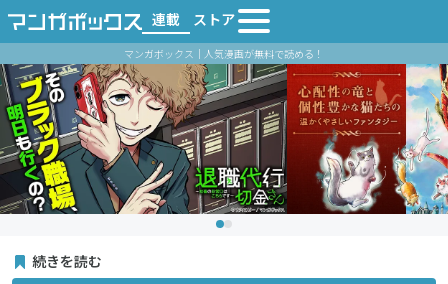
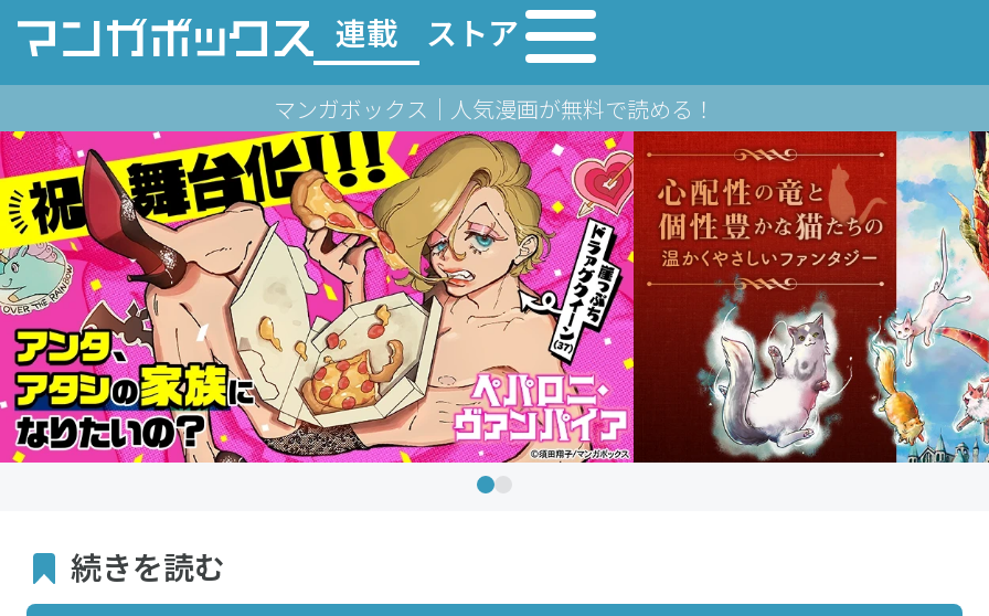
[3,63,288,215] [image] -> [7,129,636,465] [image]

